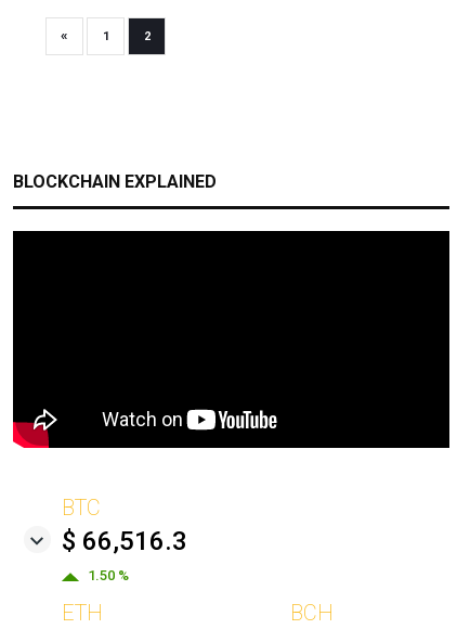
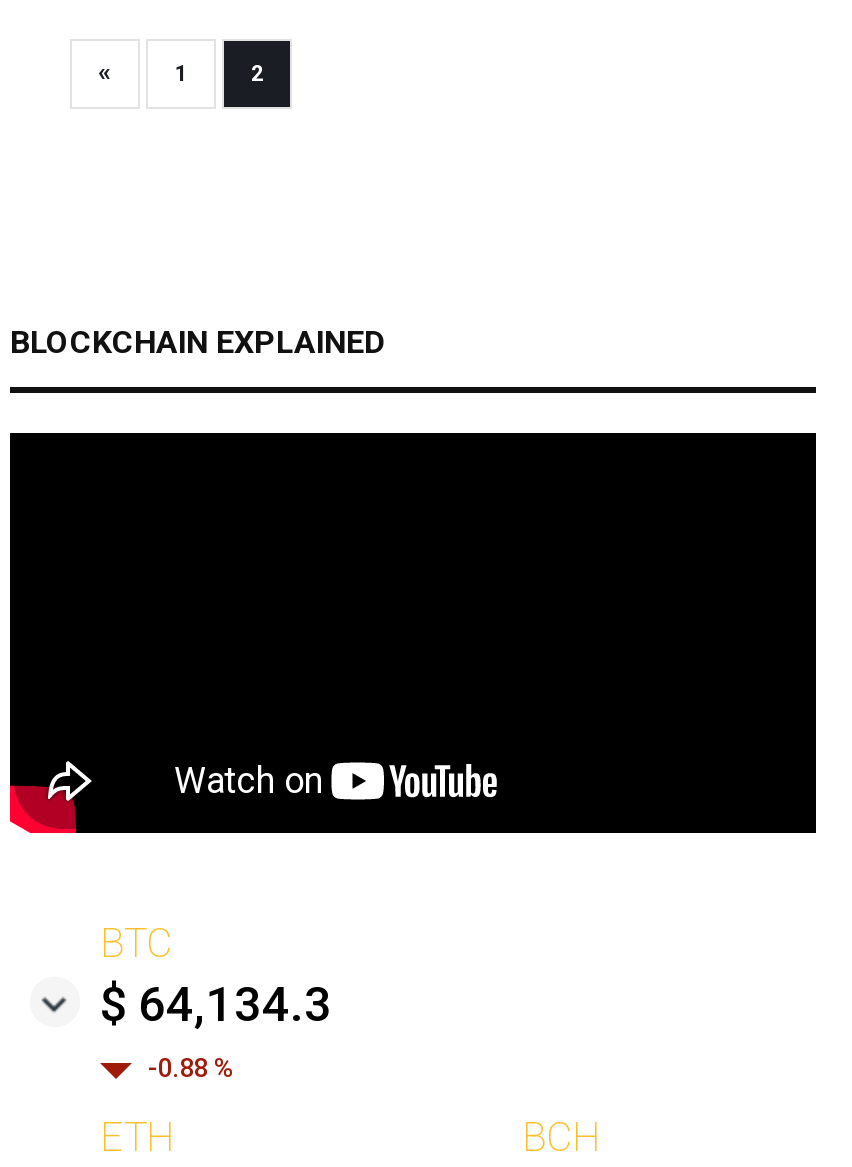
[62,526,187,556] $ 66,516.3 -> [100,977,332,1033] $ 64,134.3
[88,567,129,583] 1.50 % -> [148,1053,234,1083] -0.88 %

